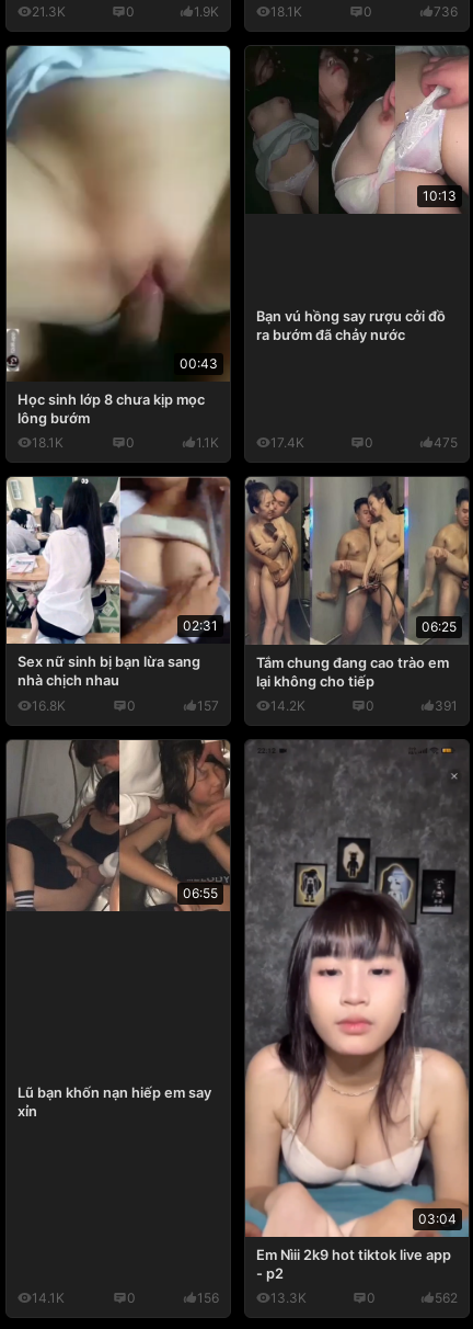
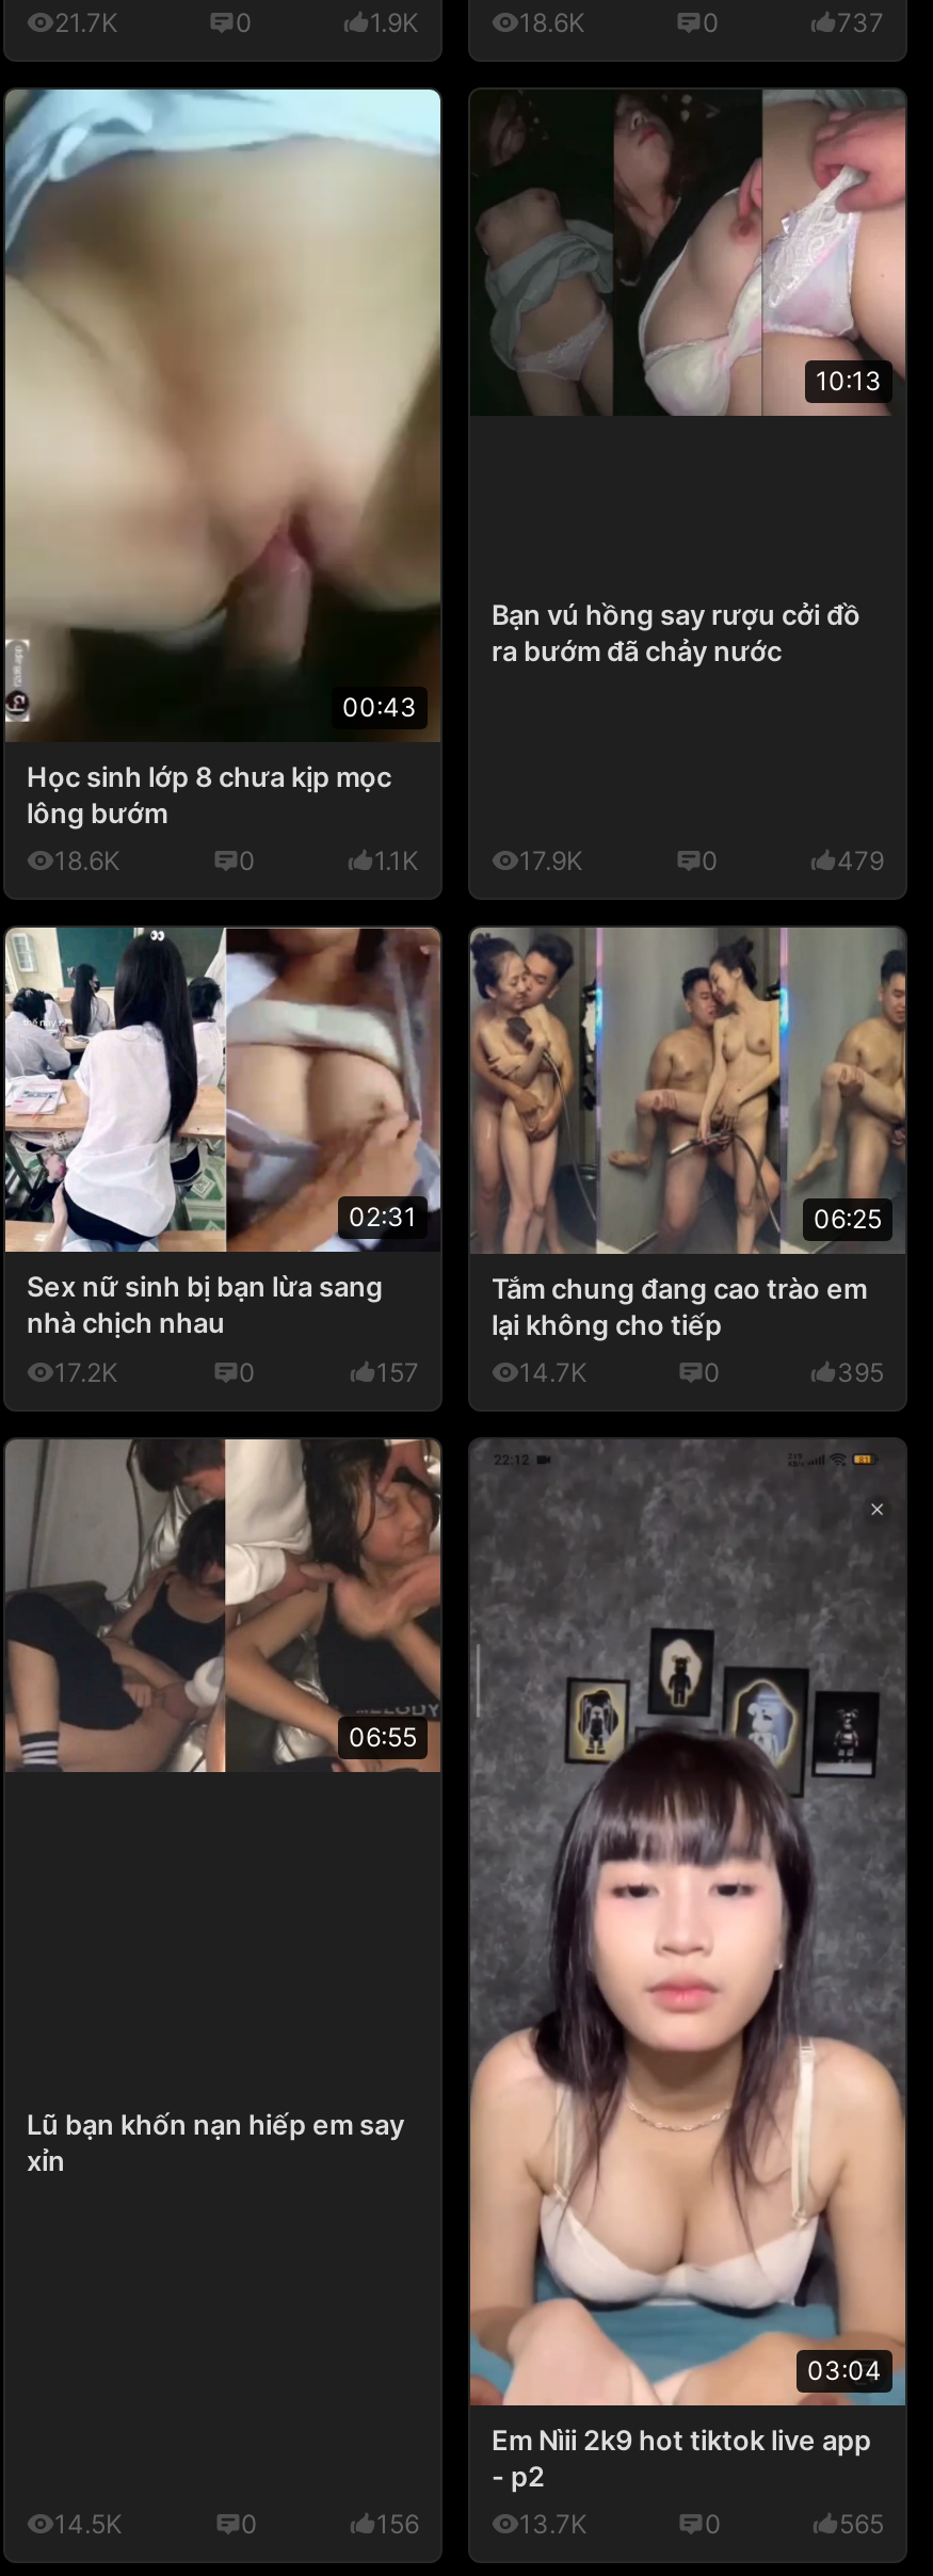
[32,4,66,20] 21.3K -> [54,7,118,39] 21.7K
[270,4,302,20] 18.1K -> [519,7,585,39] 18.6K
[434,4,458,20] 736 -> [837,7,884,39] 737
[32,435,64,451] 18.1K -> [54,845,120,877] 18.6K
[270,435,304,451] 17.4K -> [519,845,583,877] 17.9K
[434,435,458,451] 475 -> [837,845,884,877] 479
[32,698,66,714] 16.8K -> [54,1357,118,1389] 17.2K
[270,698,305,714] 14.2K -> [519,1357,588,1389] 14.7K
[435,698,458,714] 391 -> [837,1357,884,1389] 395
[32,1290,65,1307] 14.1K -> [54,2509,123,2541] 14.5K
[270,1290,307,1307] 13.3K -> [519,2509,588,2541] 13.7K
[435,1290,458,1307] 562 -> [839,2509,884,2541] 565

